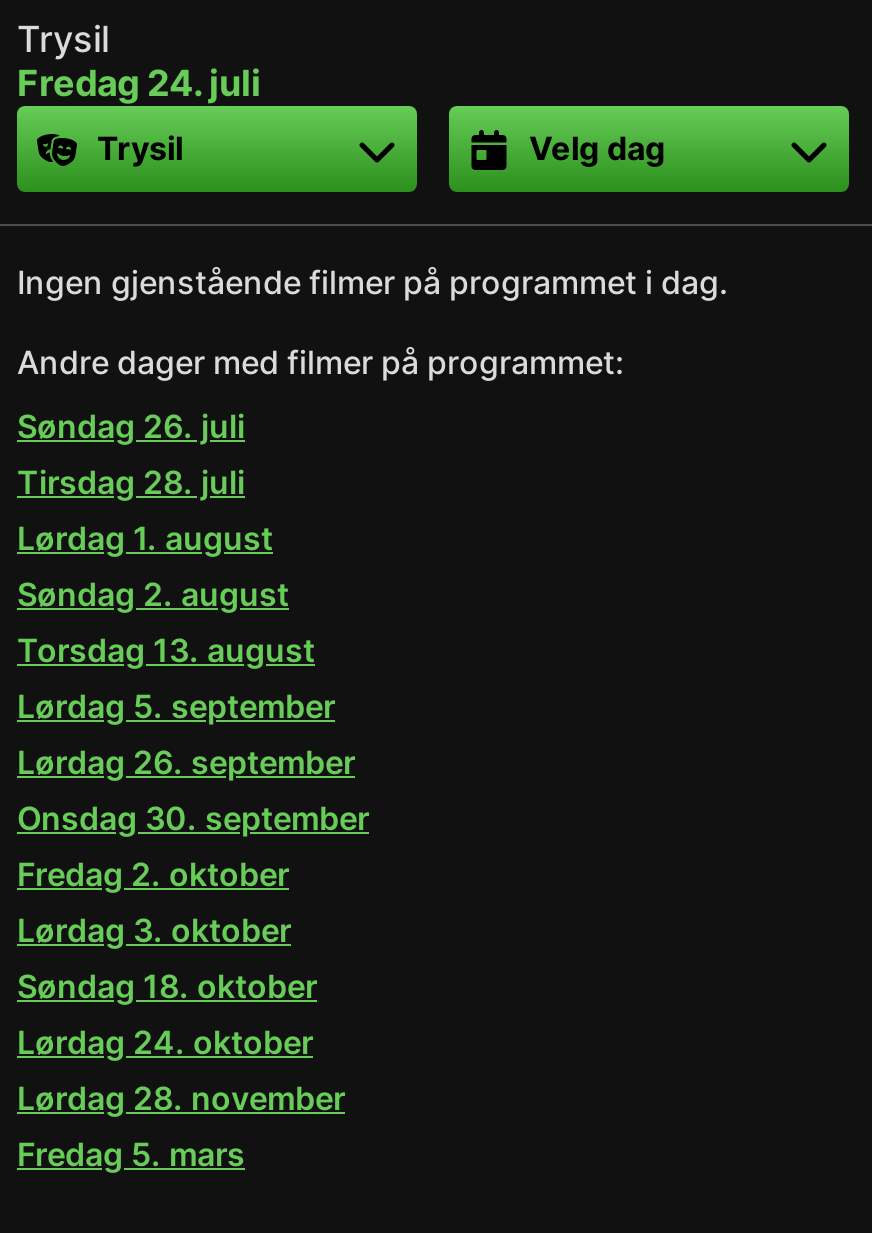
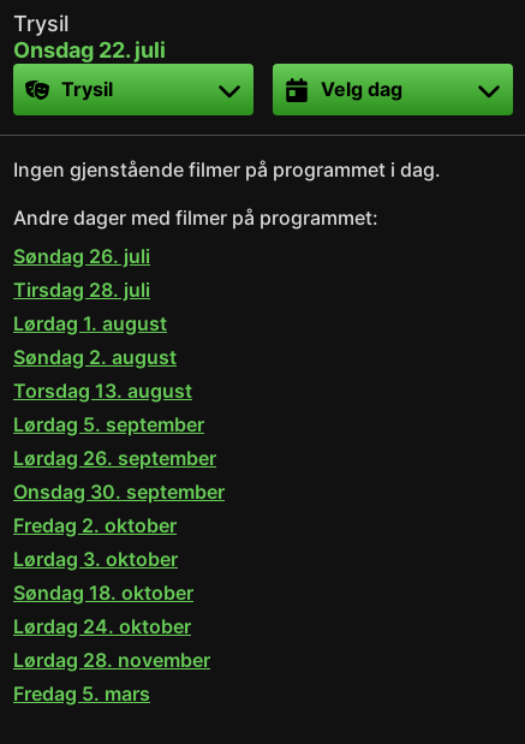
[17,62,261,104] Fredag 24. juli -> [13,37,166,63] Onsdag 22. juli

